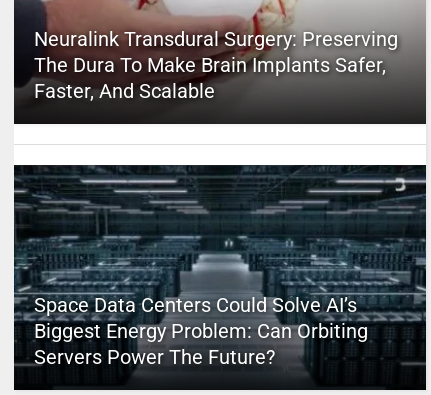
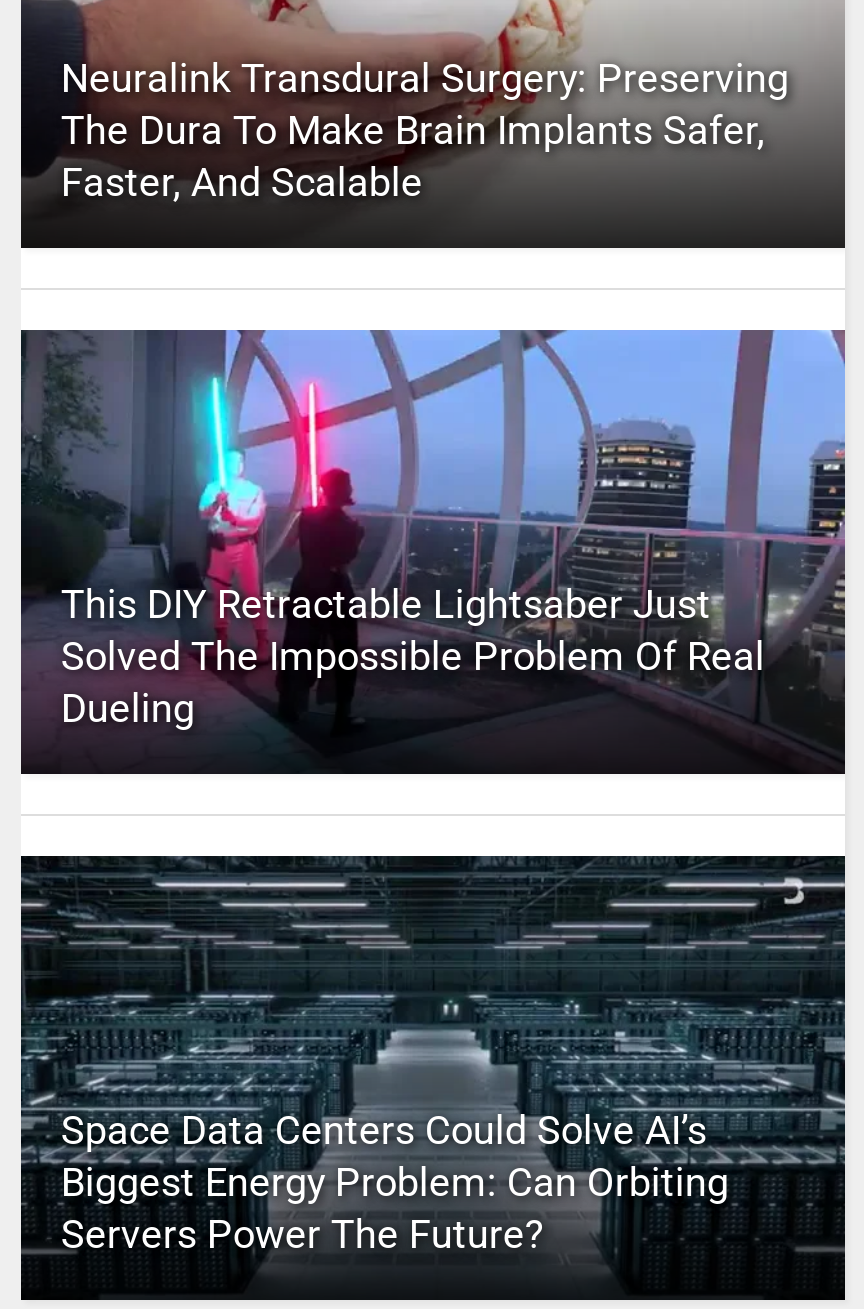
none -> [21,328,845,752] [image] | This DIY Retractable Lightsaber Just | Solved The Impossible Problem Of Real | Dueling

